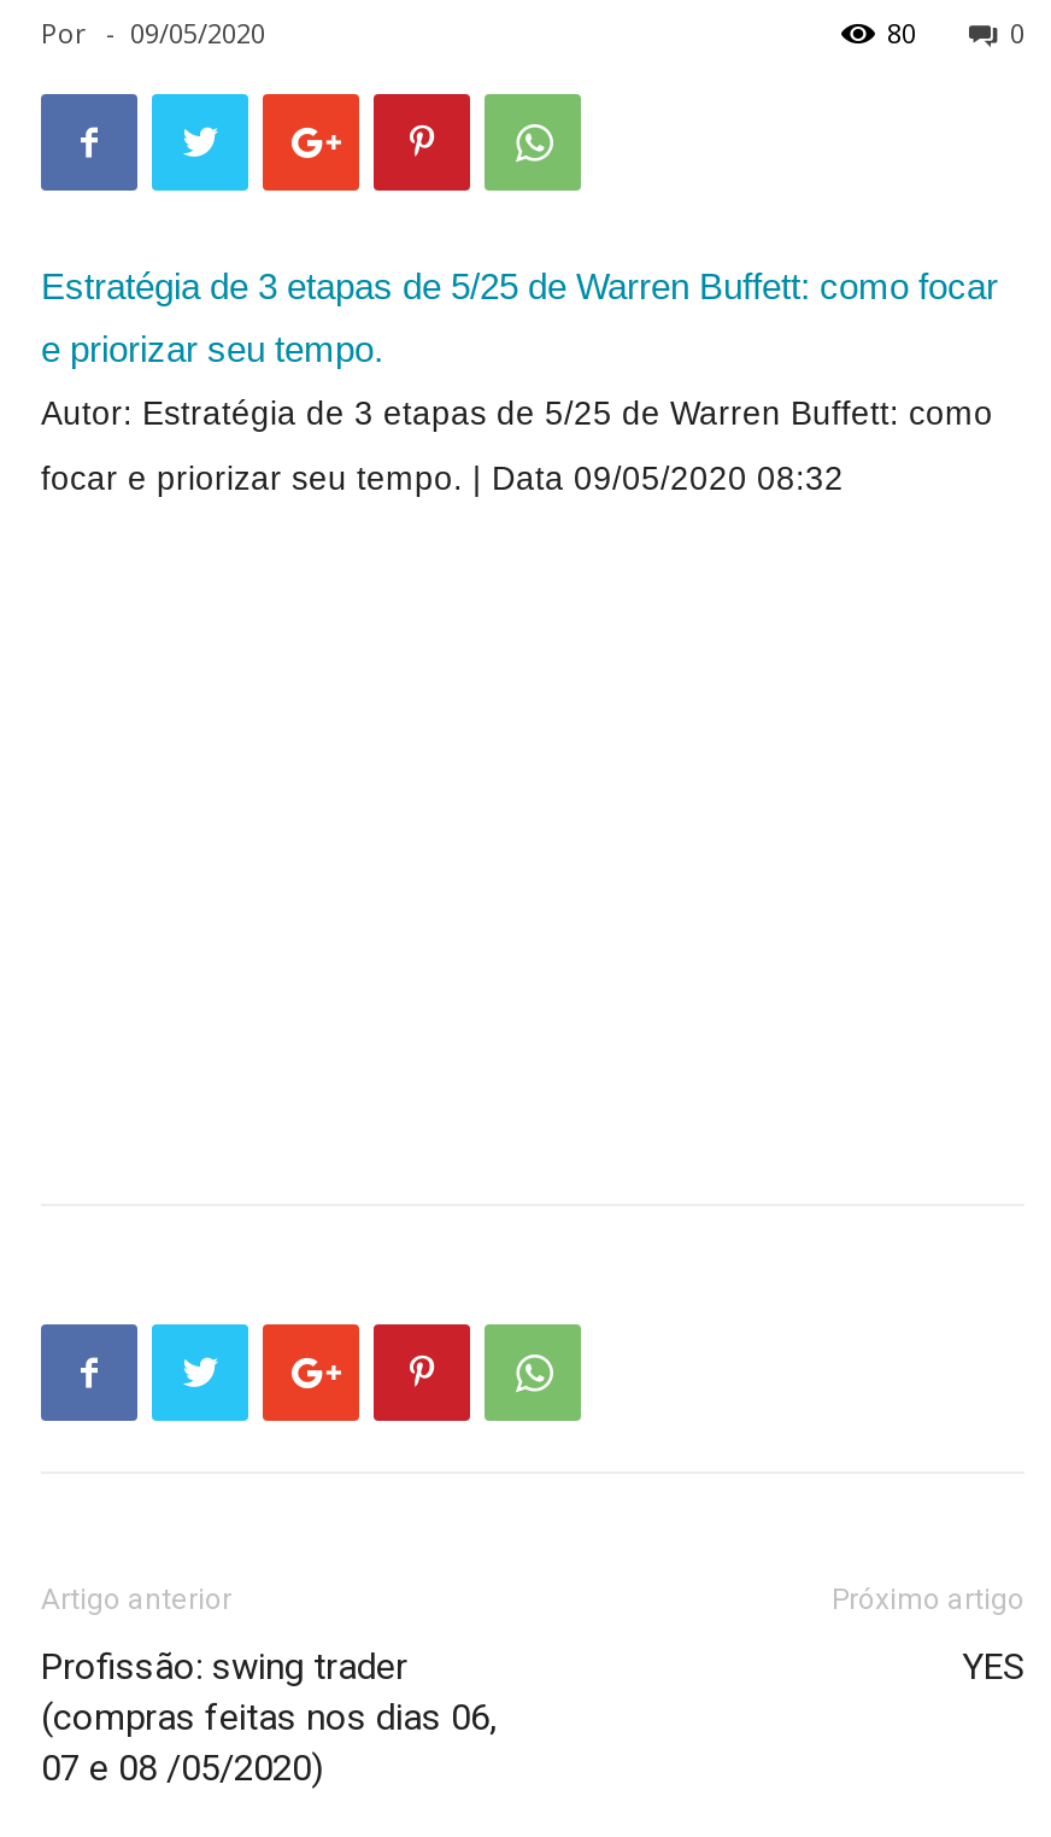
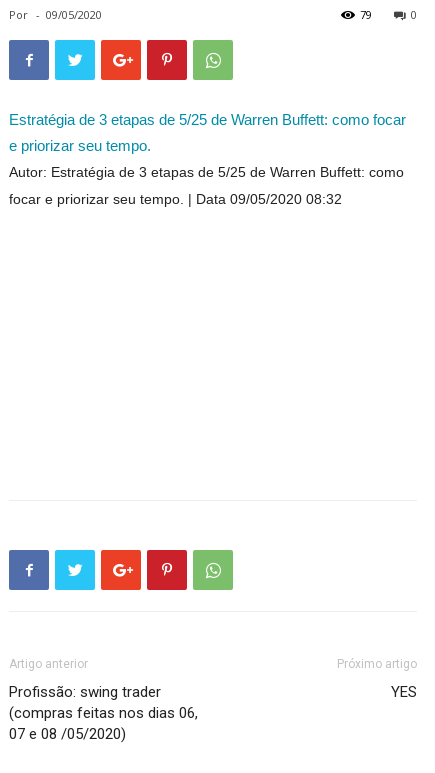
[887,14,916,51] 80 -> [360,7,372,22] 79

